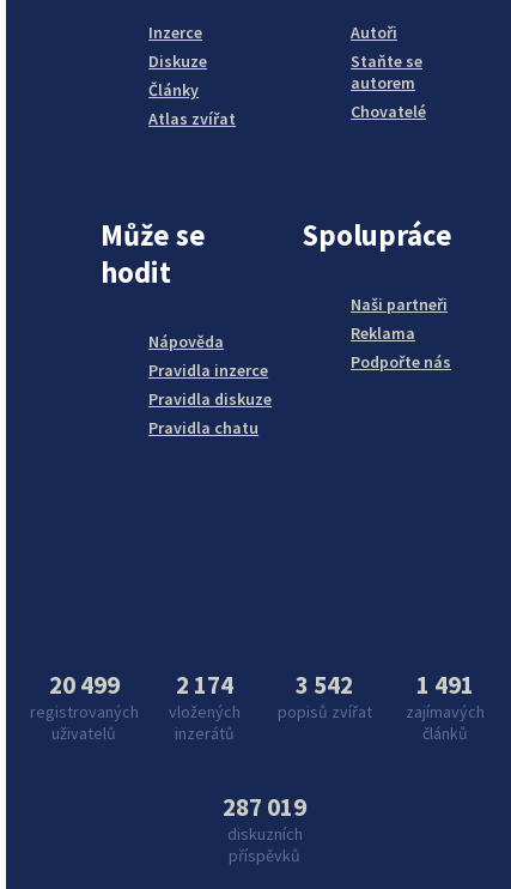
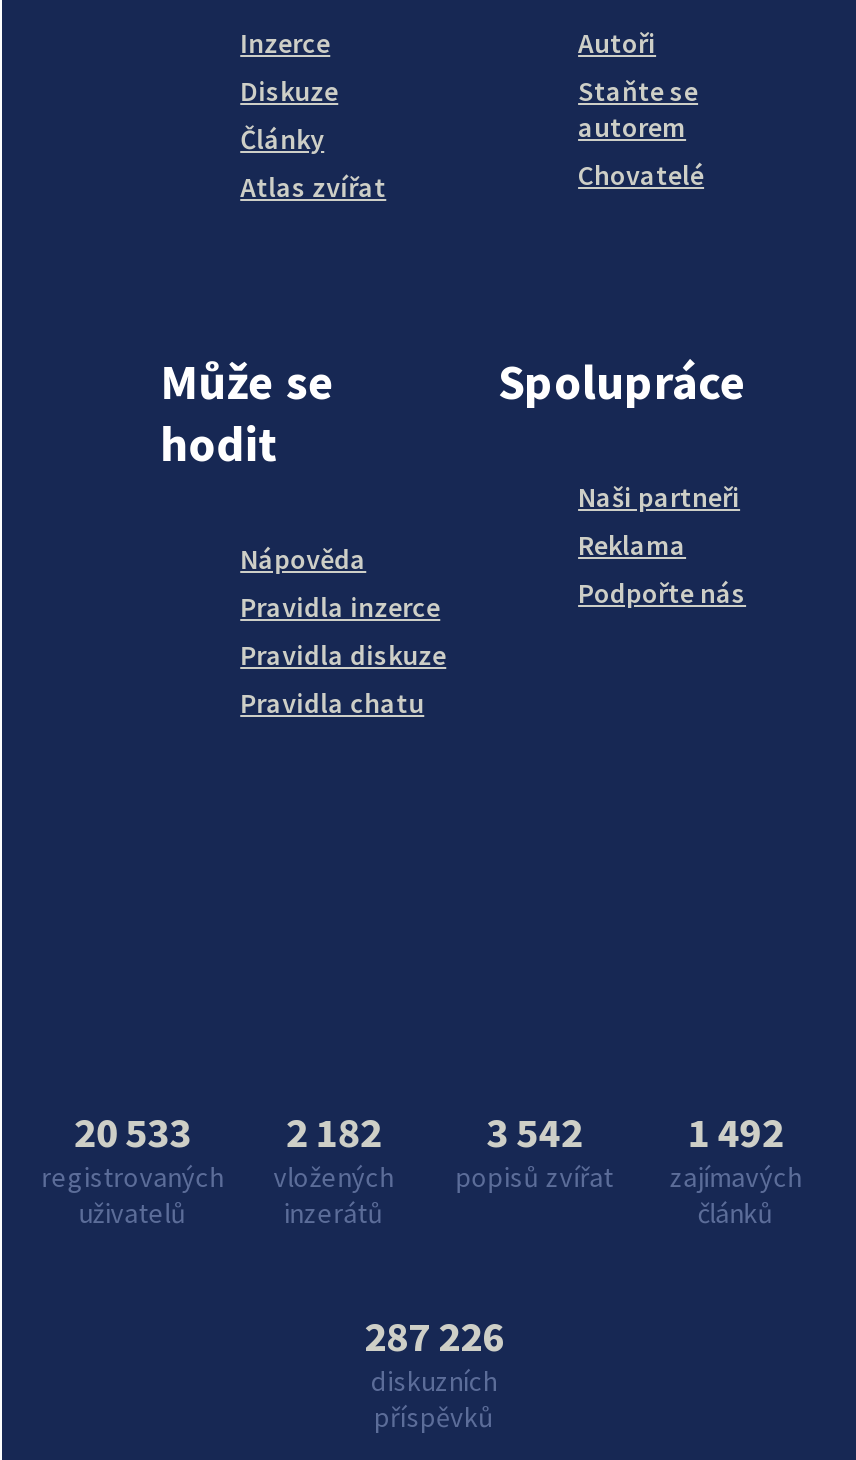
[49,668,119,701] 20 499 -> [74,1105,192,1159] 20 533
[176,668,233,701] 2 174 -> [286,1105,382,1159] 2 182
[416,668,474,701] 1 491 -> [688,1105,784,1159] 1 492
[223,791,306,823] 287 019 -> [364,1309,504,1363] 287 226

